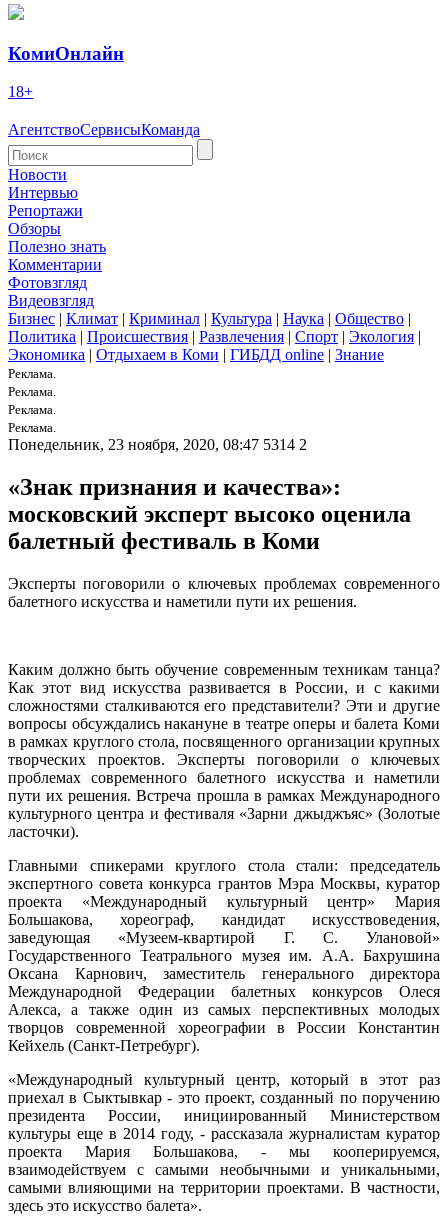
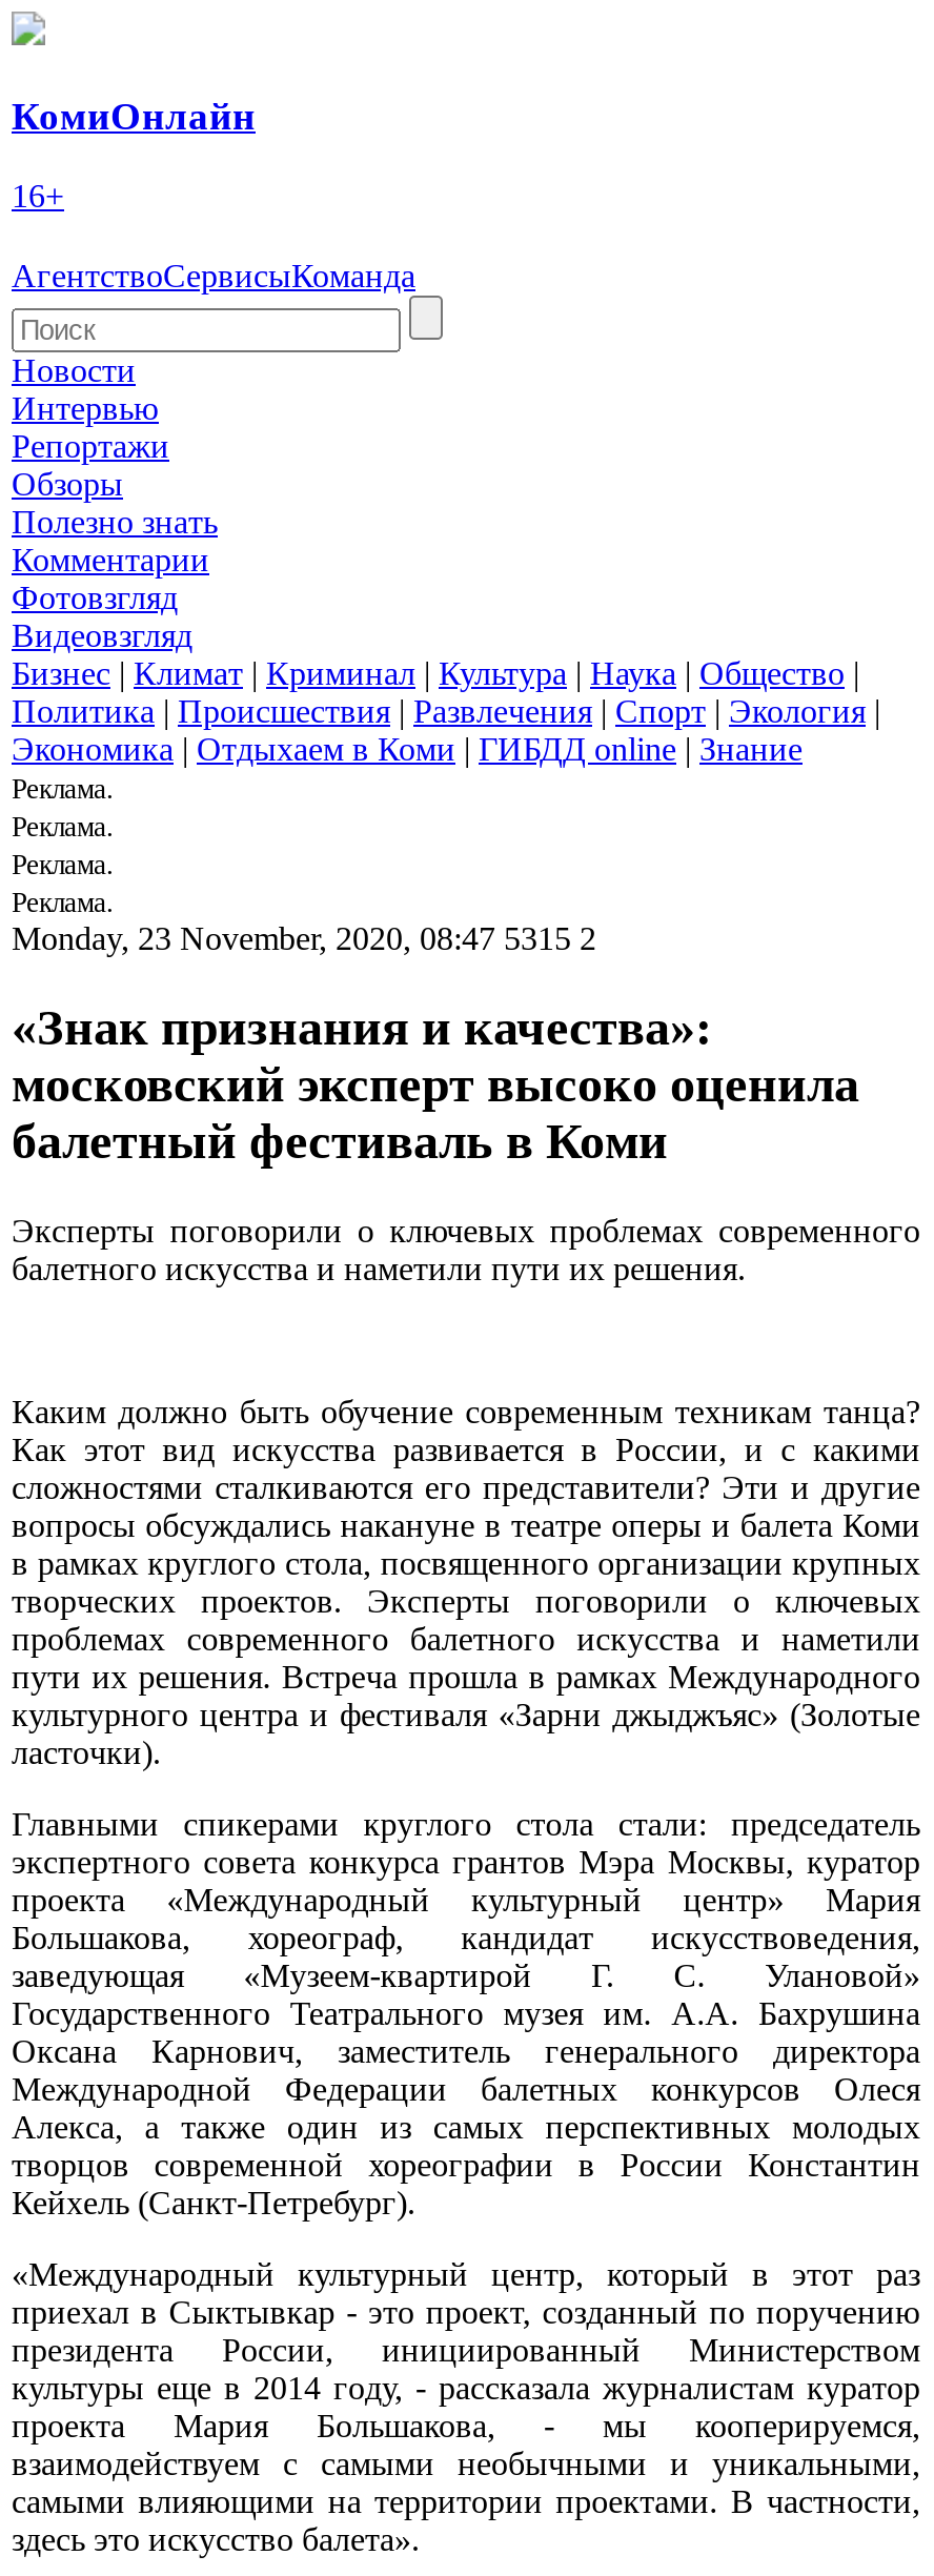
[8,83,33,100] 18+ -> [12,179,64,214] 16+
[8,436,307,453] Понедельник, 23 ноября, 2020, 08:47 5314 2 -> [12,921,596,957] Monday, 23 November, 2020, 08:47 5315 2

